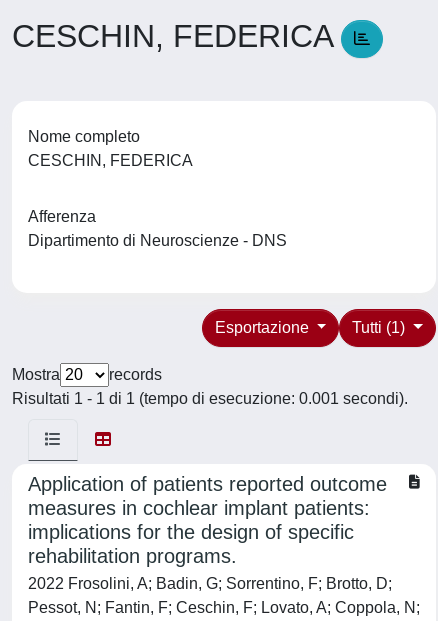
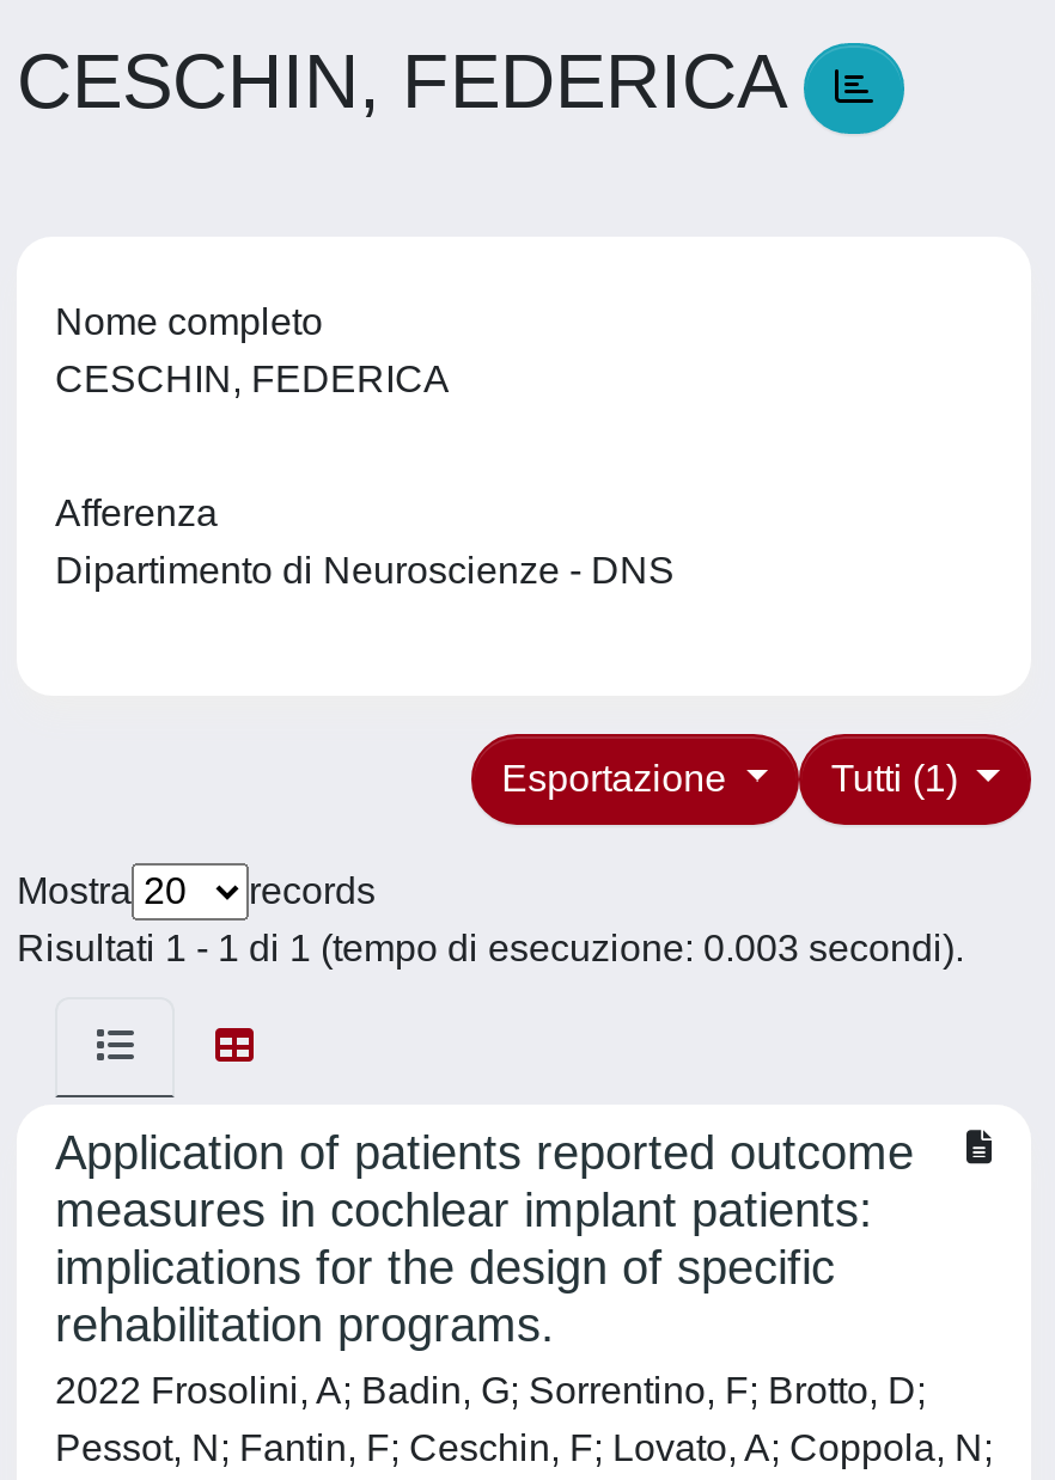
[12,390,408,407] Risultati 1 - 1 di 1 (tempo di esecuzione: 0.001 secondi). -> [17,928,964,968] Risultati 1 - 1 di 1 (tempo di esecuzione: 0.003 secondi).

